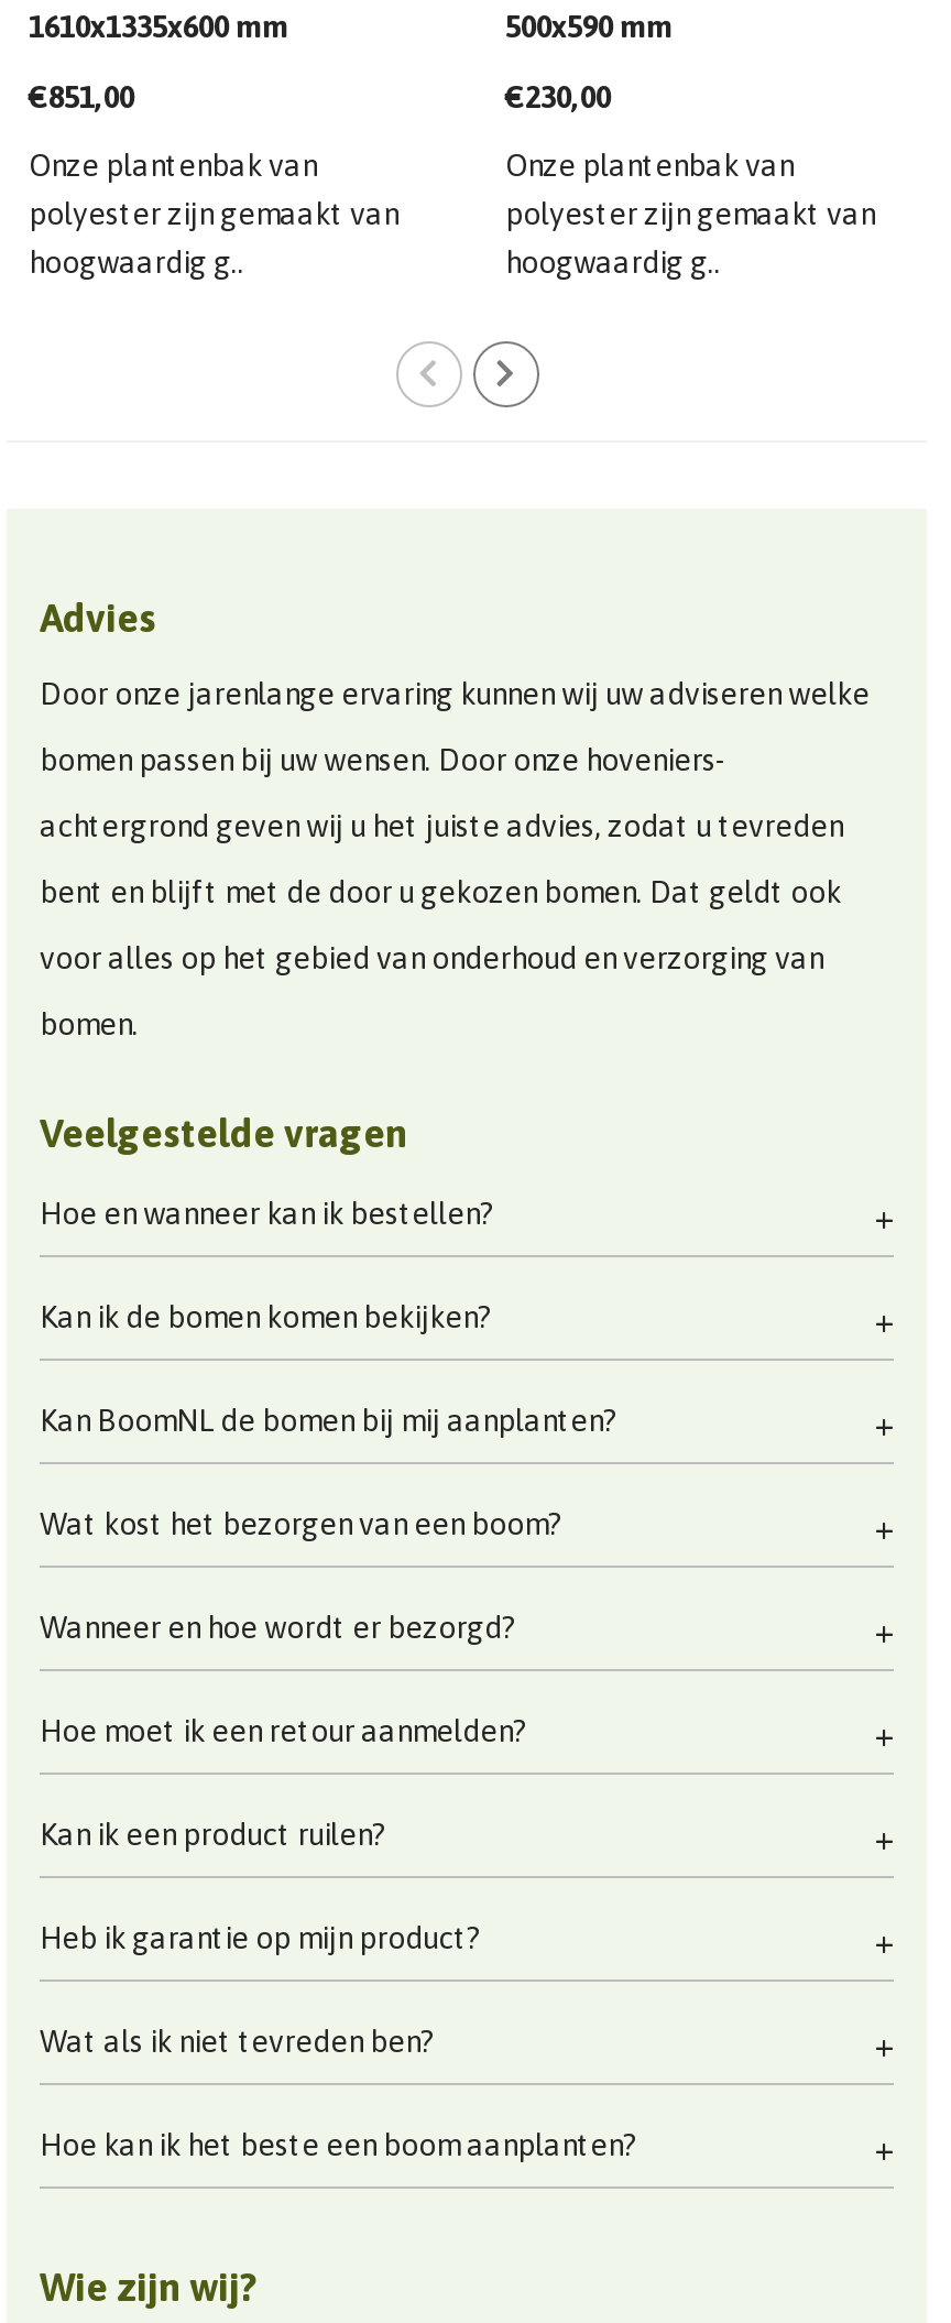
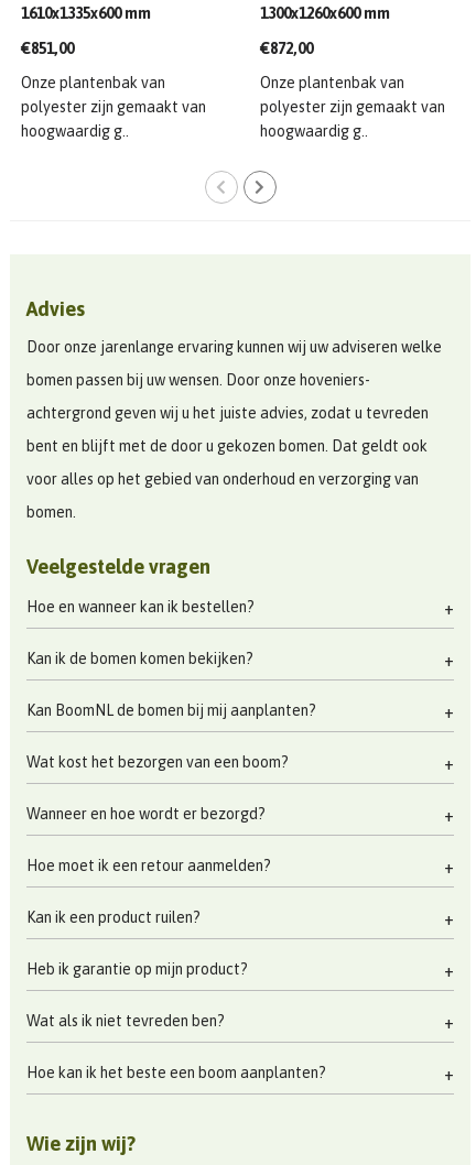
[505,9,673,44] 500x590 mm -> [259,4,390,22] 1300x1260x600 mm
[505,79,611,114] €230,00 -> [259,40,312,57] €872,00

